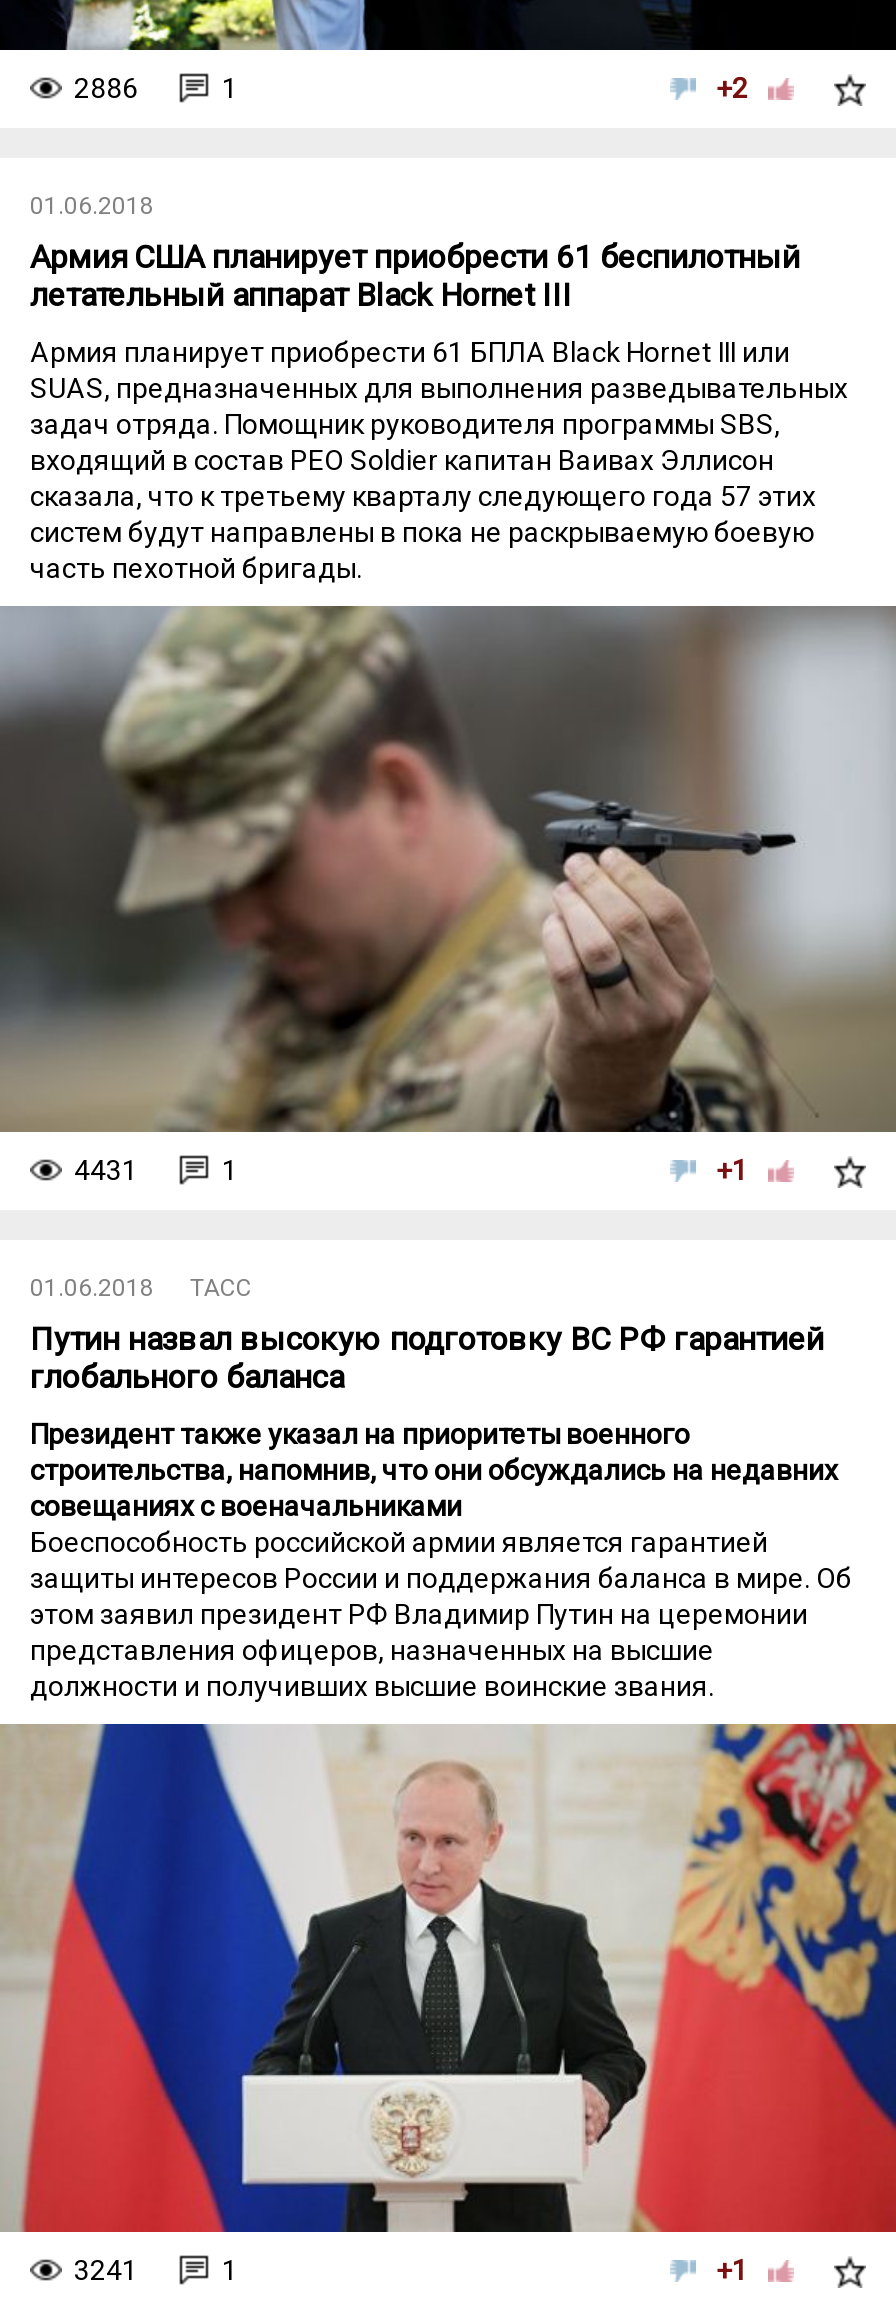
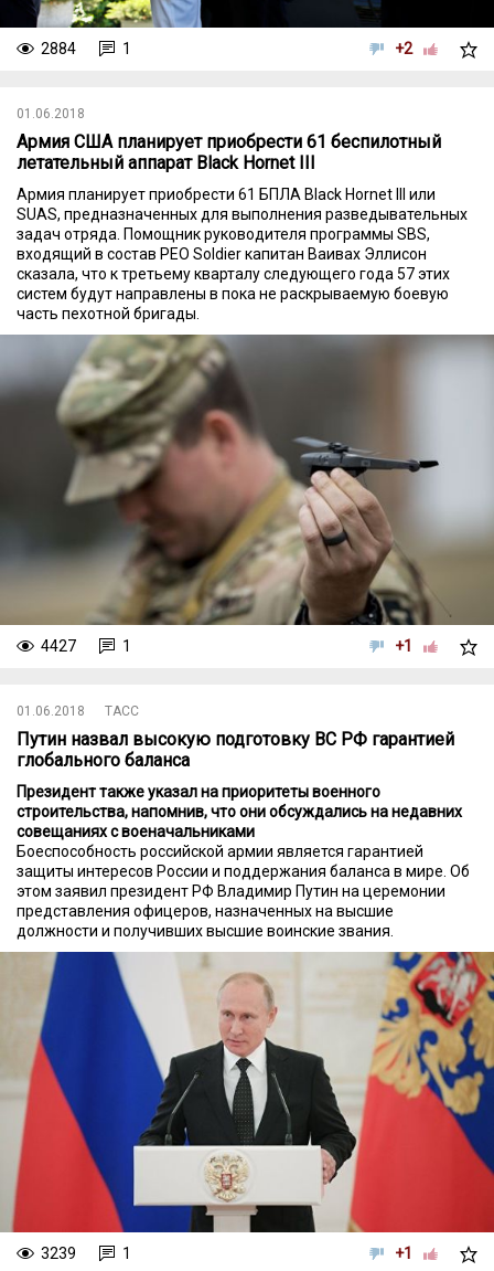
[74,71,138,103] 2886 -> [41,39,76,57] 2884
[74,1153,138,1185] 4431 -> [41,637,76,654] 4427
[74,2253,138,2285] 3241 -> [41,1244,76,1262] 3239

